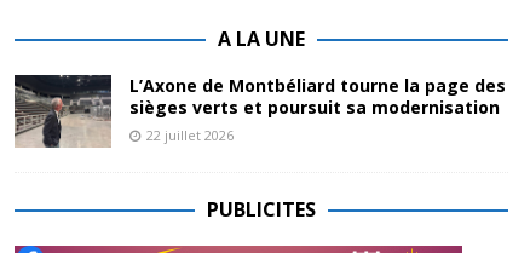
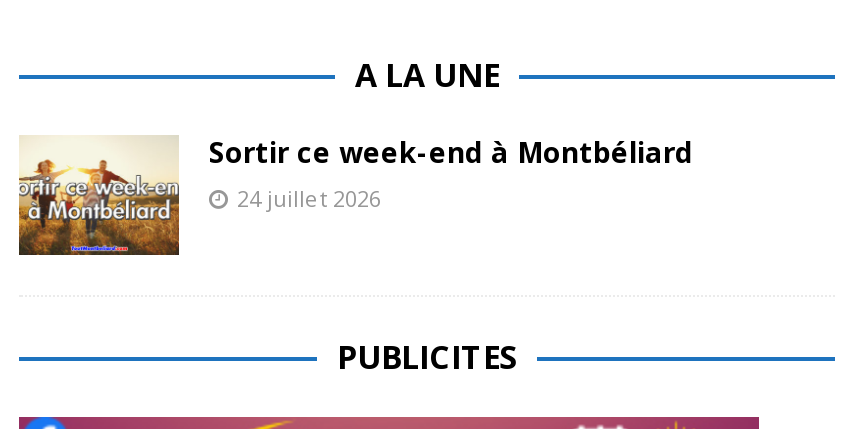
[13,74,506,148] [image] | L’Axone de Montbéliard tourne la page des | sièges verts et poursuit sa modernisation | 22 juillet 2026 -> [17,133,693,257] [image] | Sortir ce week-end à Montbéliard | 24 juillet 2026

